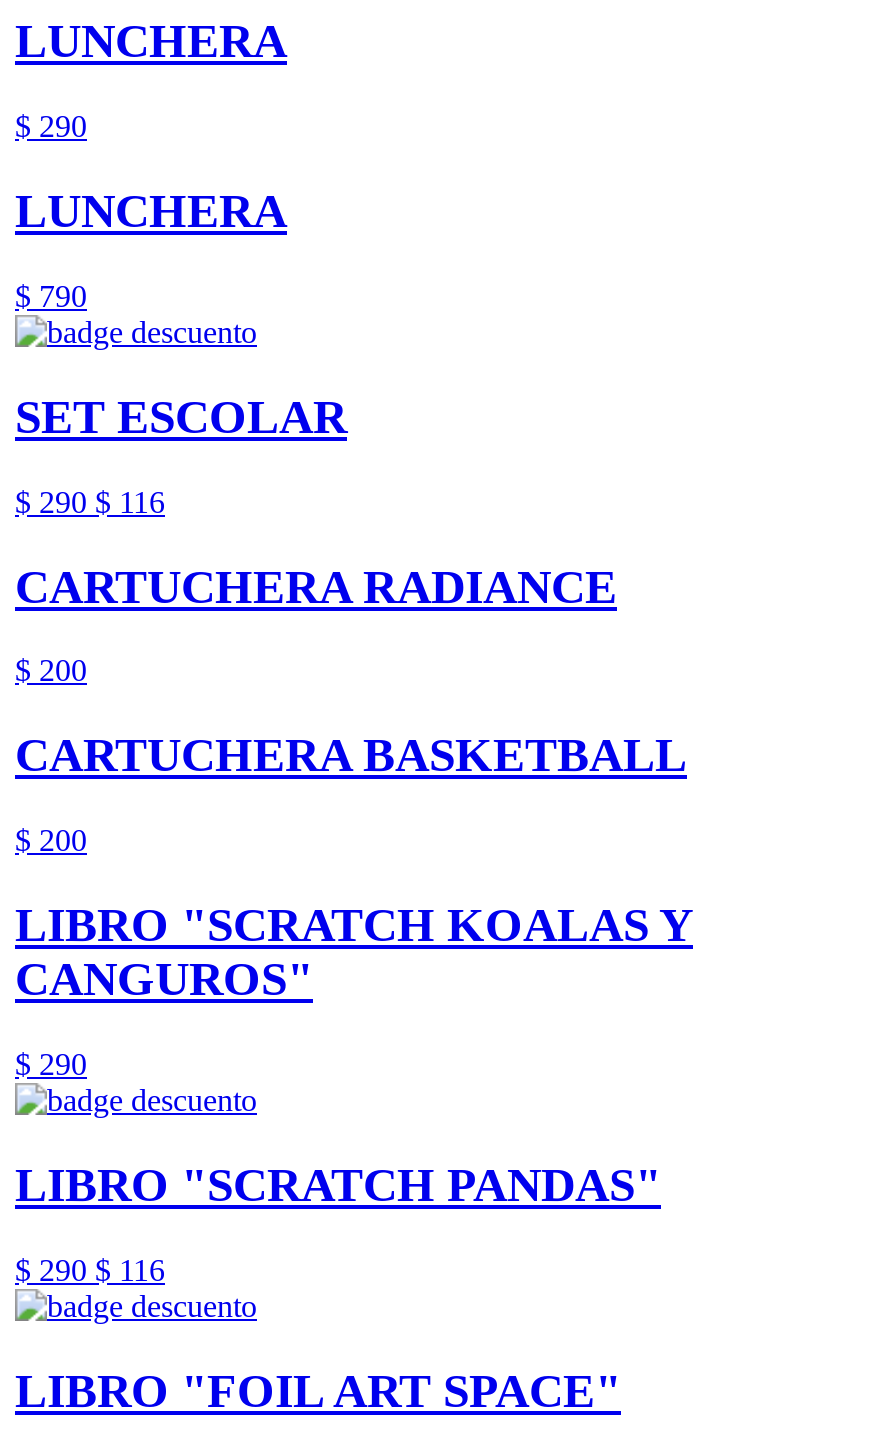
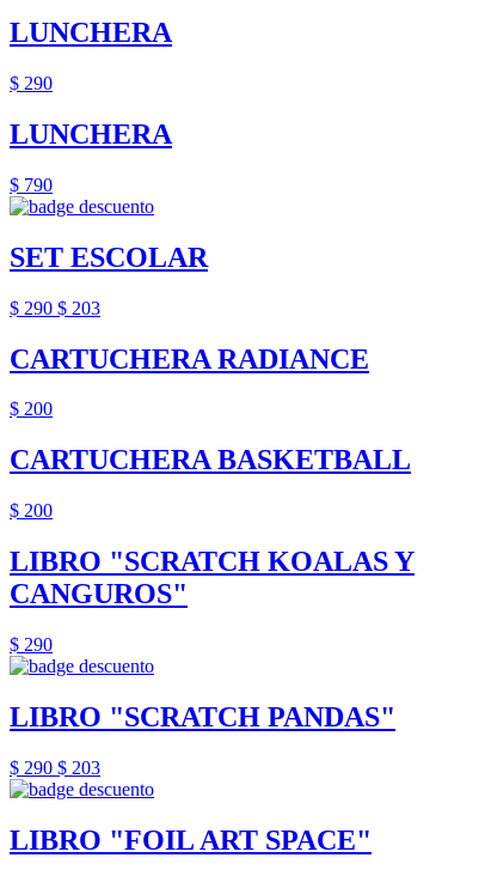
[15,484,165,518] $ 290 $ 116 -> [10,297,100,318] $ 290 $ 203
[15,1253,165,1287] $ 290 $ 116 -> [10,757,100,778] $ 290 $ 203

